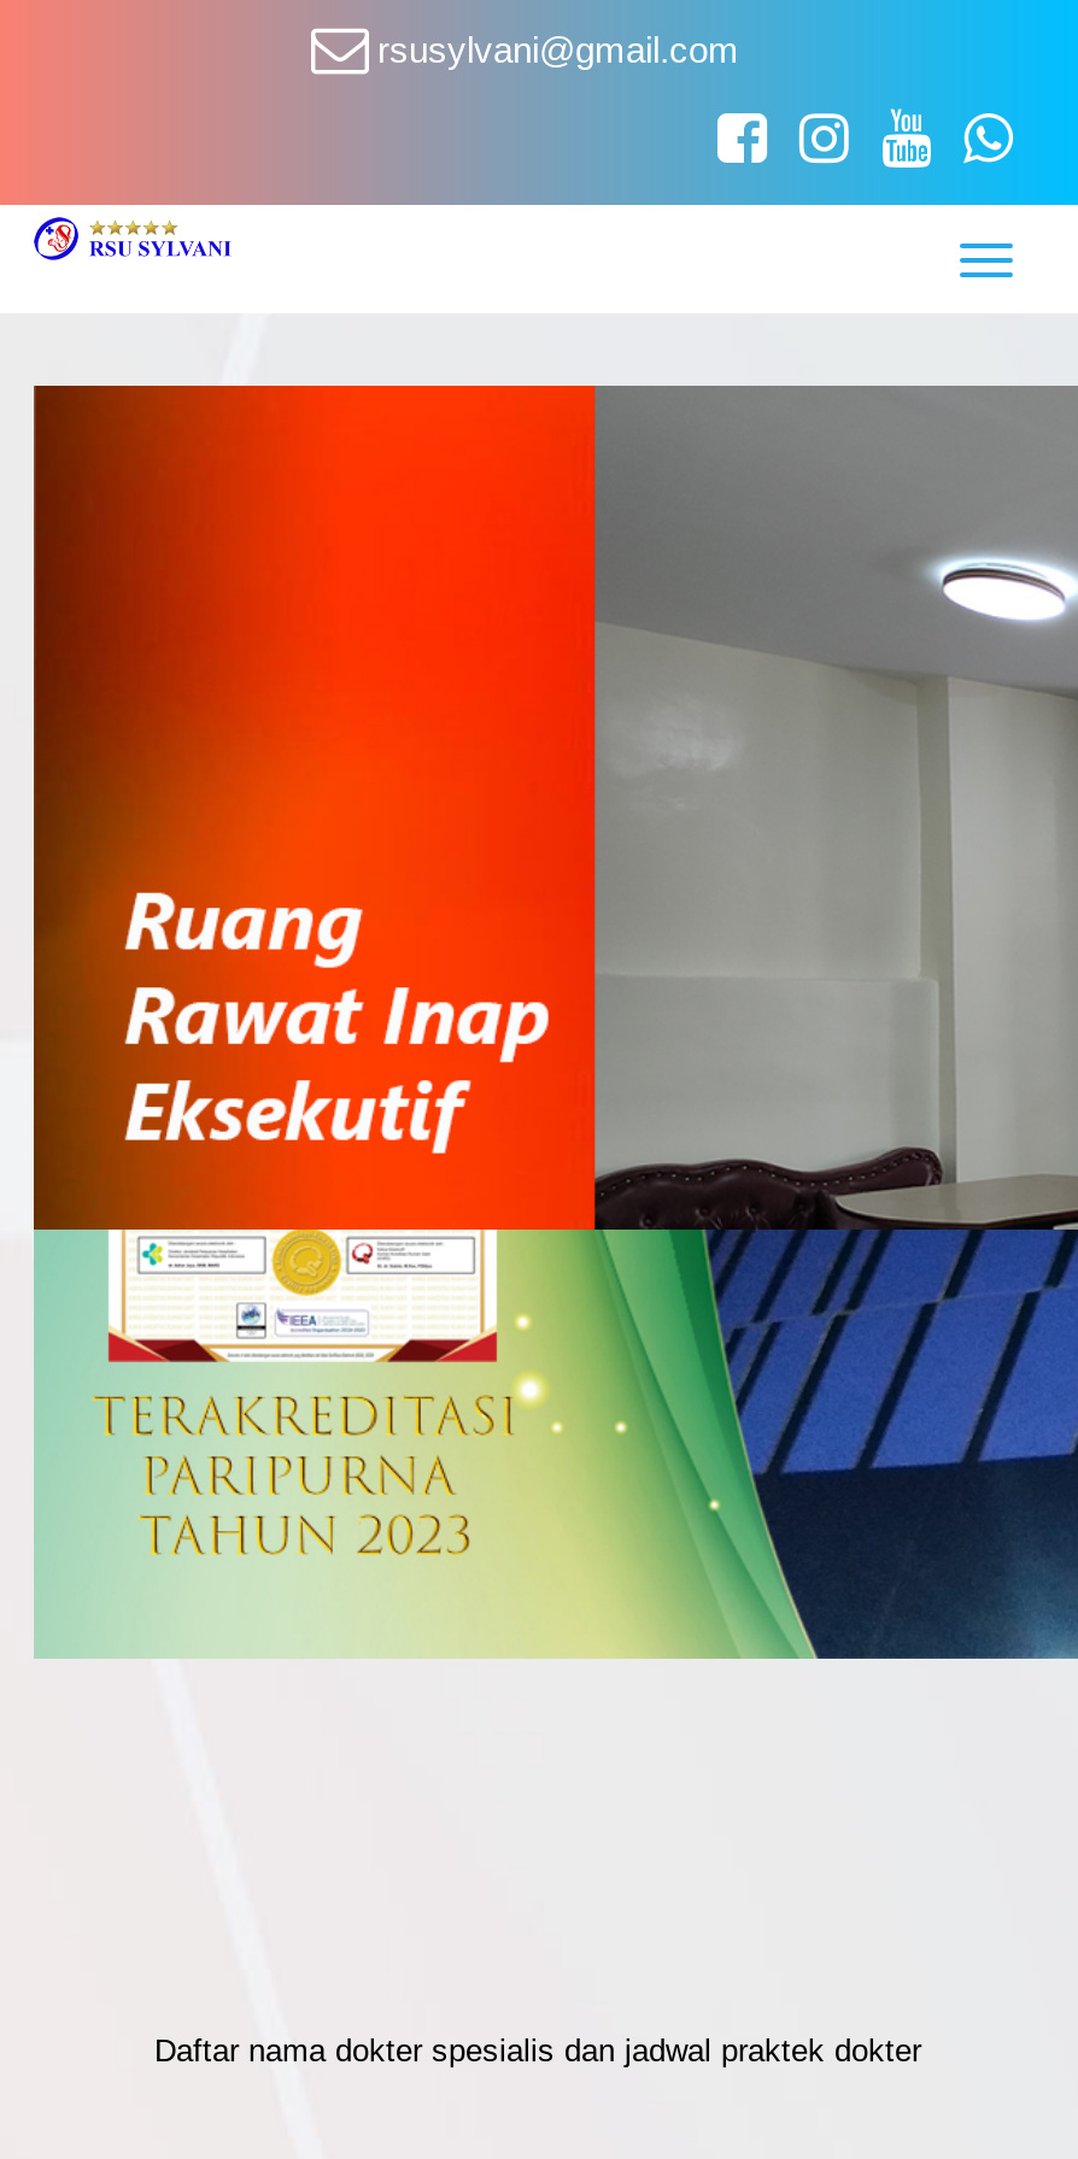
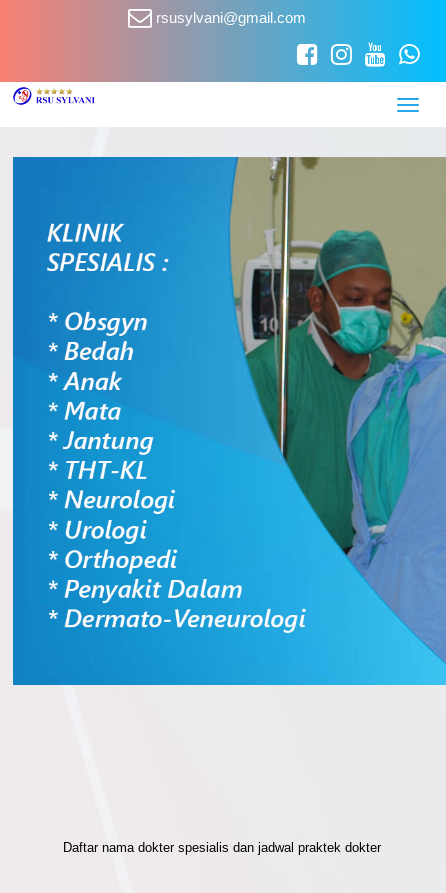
[31,383,1071,1661] [image] -> [12,156,443,686] [image]

